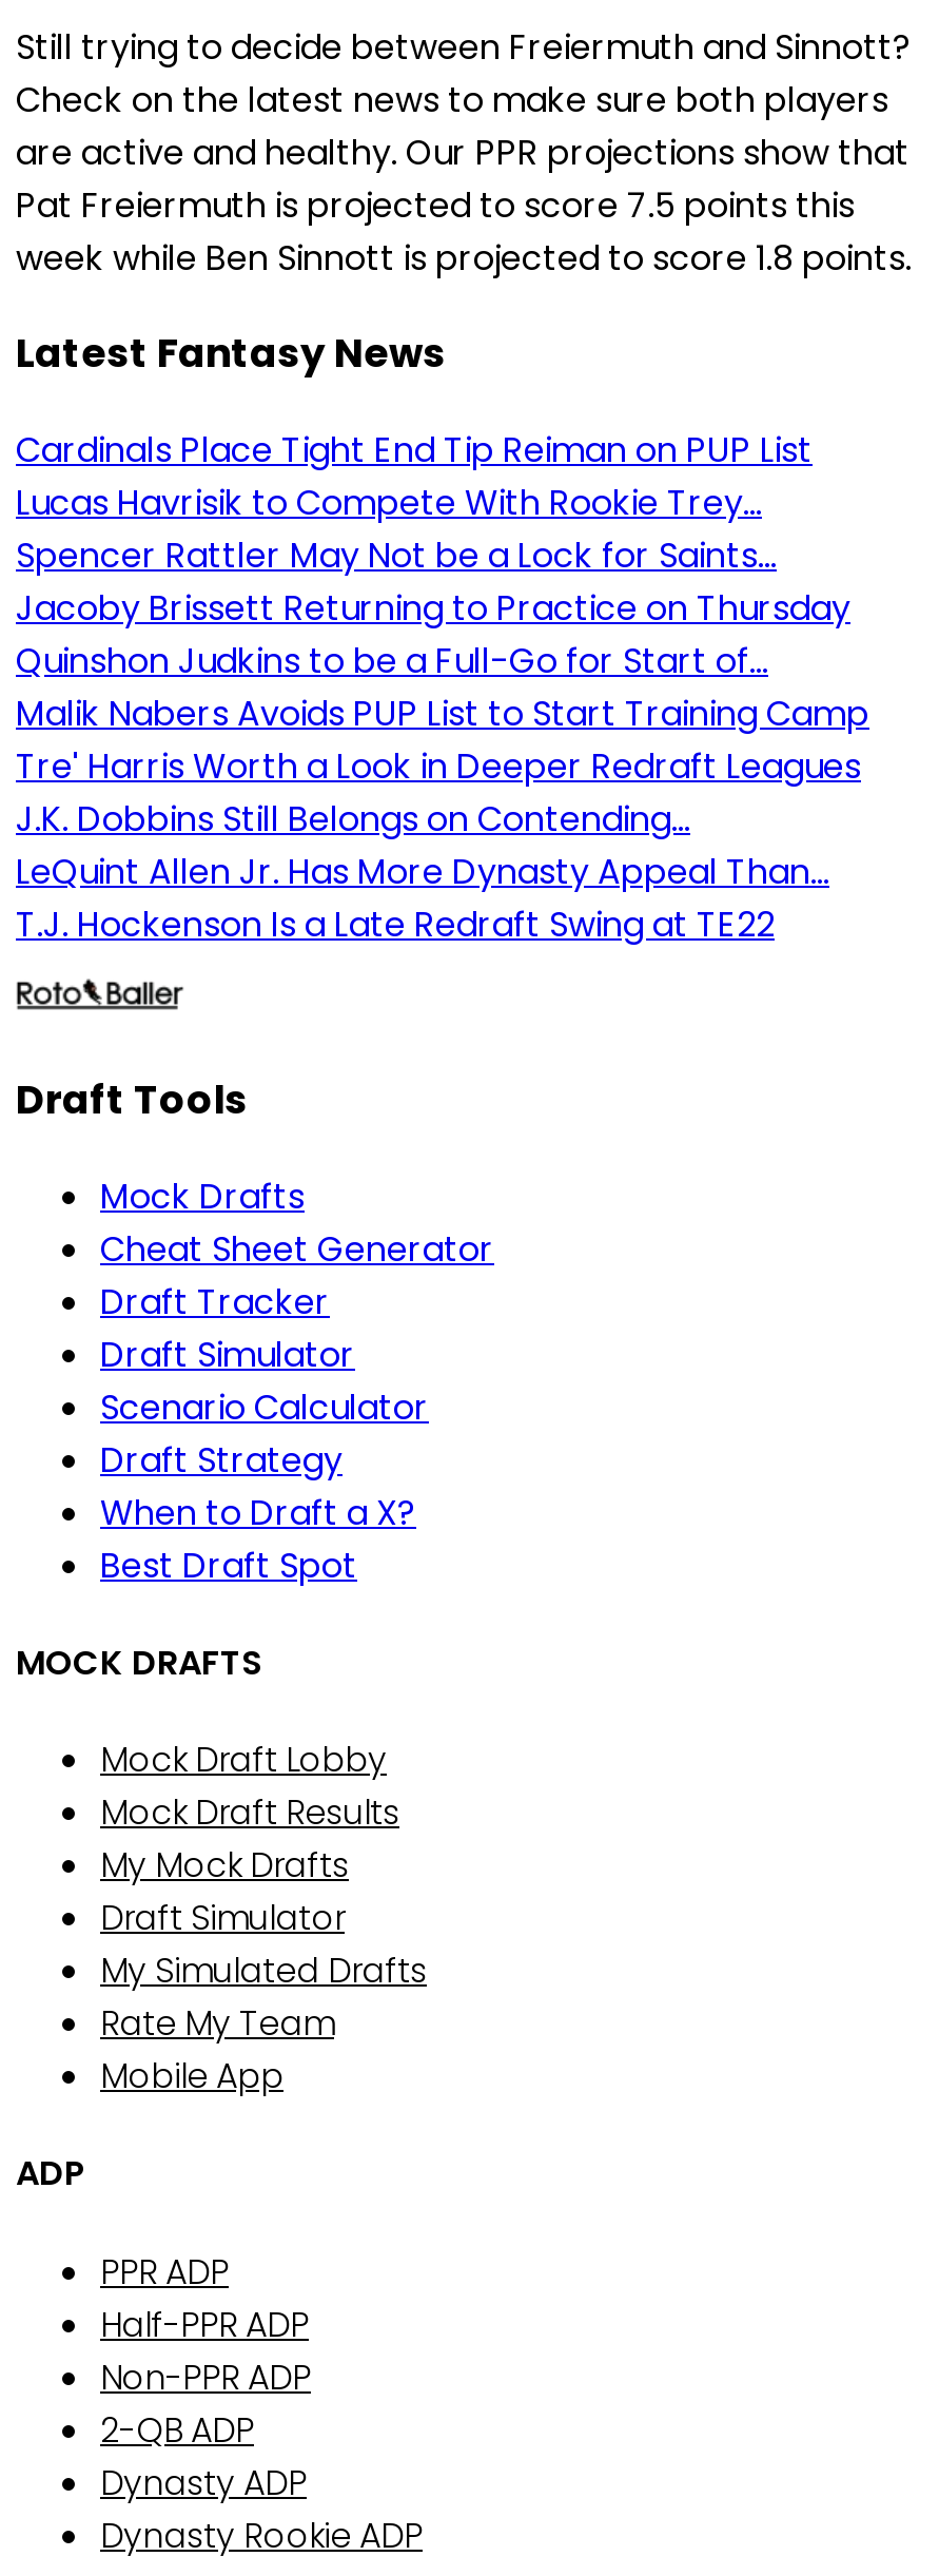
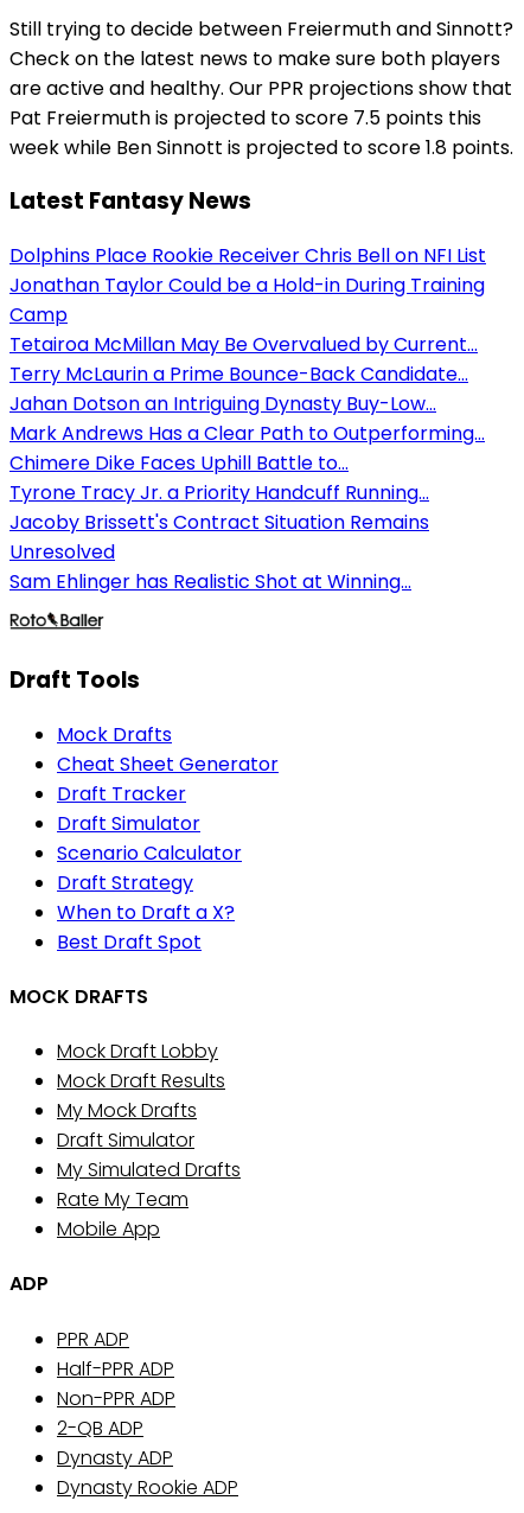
[16,426,869,949] Cardinals Place Tight End Tip Reiman on PUP List | Lucas Havrisik to Compete With Rookie Trey... | Spencer Rattler May Not be a Lock for Saints... | Jacoby Brissett Returning to Practice on Thursday | Quinshon Judkins to be a Full-Go for Start of... | Malik Nabers Avoids PUP List to Start Training Camp | Tre' Harris Worth a Look in Deeper Redraft Leagues | J.K. Dobbins Still Belongs on Contending... | LeQuint Allen Jr. Has More Dynasty Appeal Than... | T.J. Hockenson Is a Late Redraft Swing at TE22 -> [9,242,486,595] Dolphins Place Rookie Receiver Chris Bell on NFI List | Jonathan Taylor Could be a Hold-in During Training | Camp | Tetairoa McMillan May Be Overvalued by Current... | Terry McLaurin a Prime Bounce-Back Candidate... | Jahan Dotson an Intriguing Dynasty Buy-Low... | Mark Andrews Has a Clear Path to Outperforming... | Chimere Dike Faces Uphill Battle to... | Tyrone Tracy Jr. a Priority Handcuff Running... | Jacoby Brissett's Contract Situation Remains | Unresolved | Sam Ehlinger has Realistic Shot at Winning...

